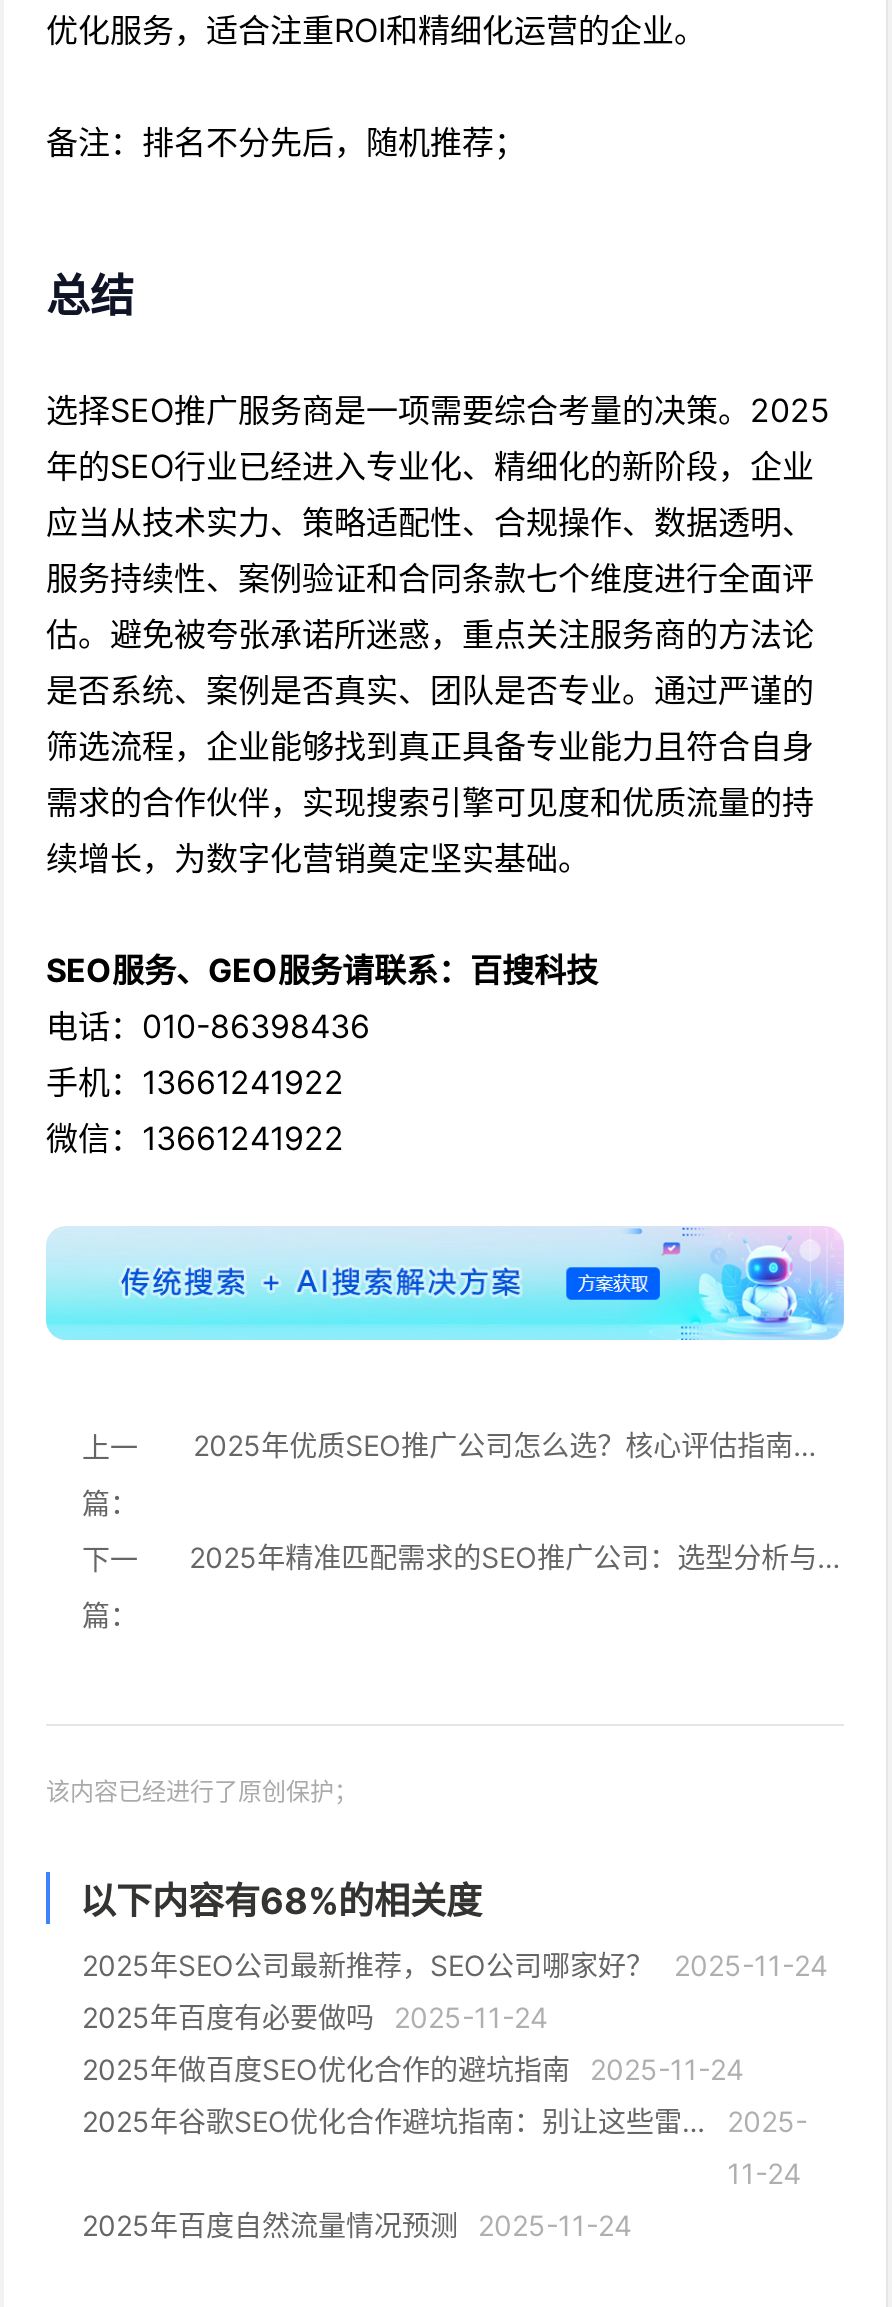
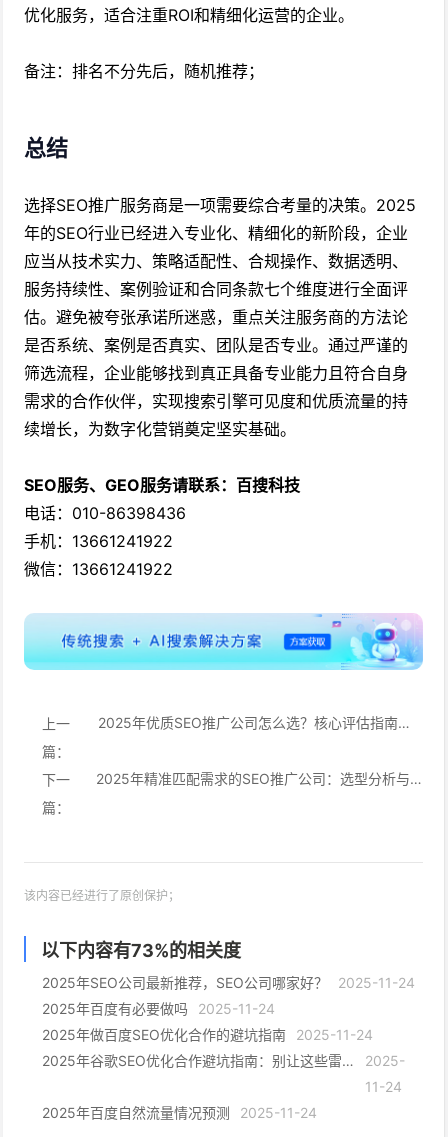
[80,1879,482,1921] 以下内容有68%的相关度 -> [41,939,241,960] 以下内容有73%的相关度

